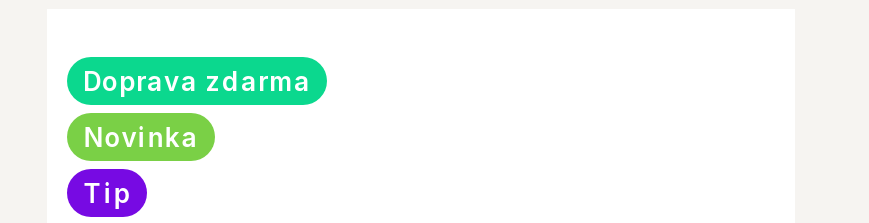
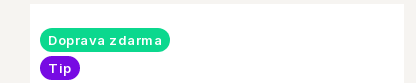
[83,121,199,153] Novinka -> none

